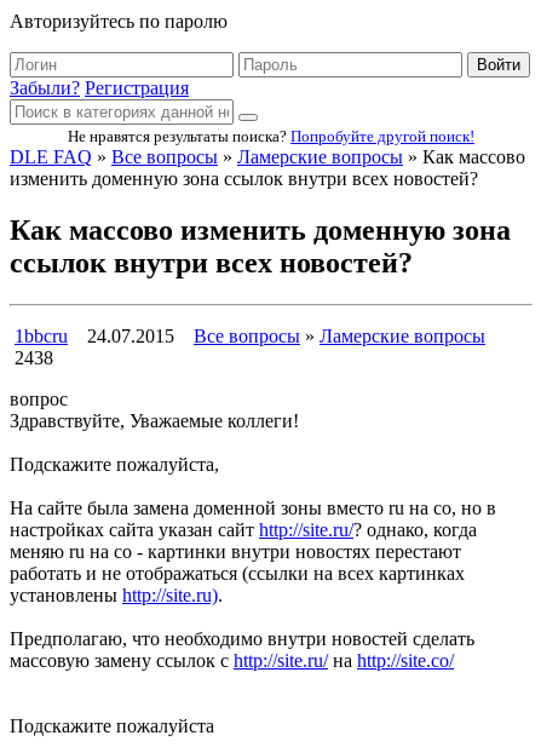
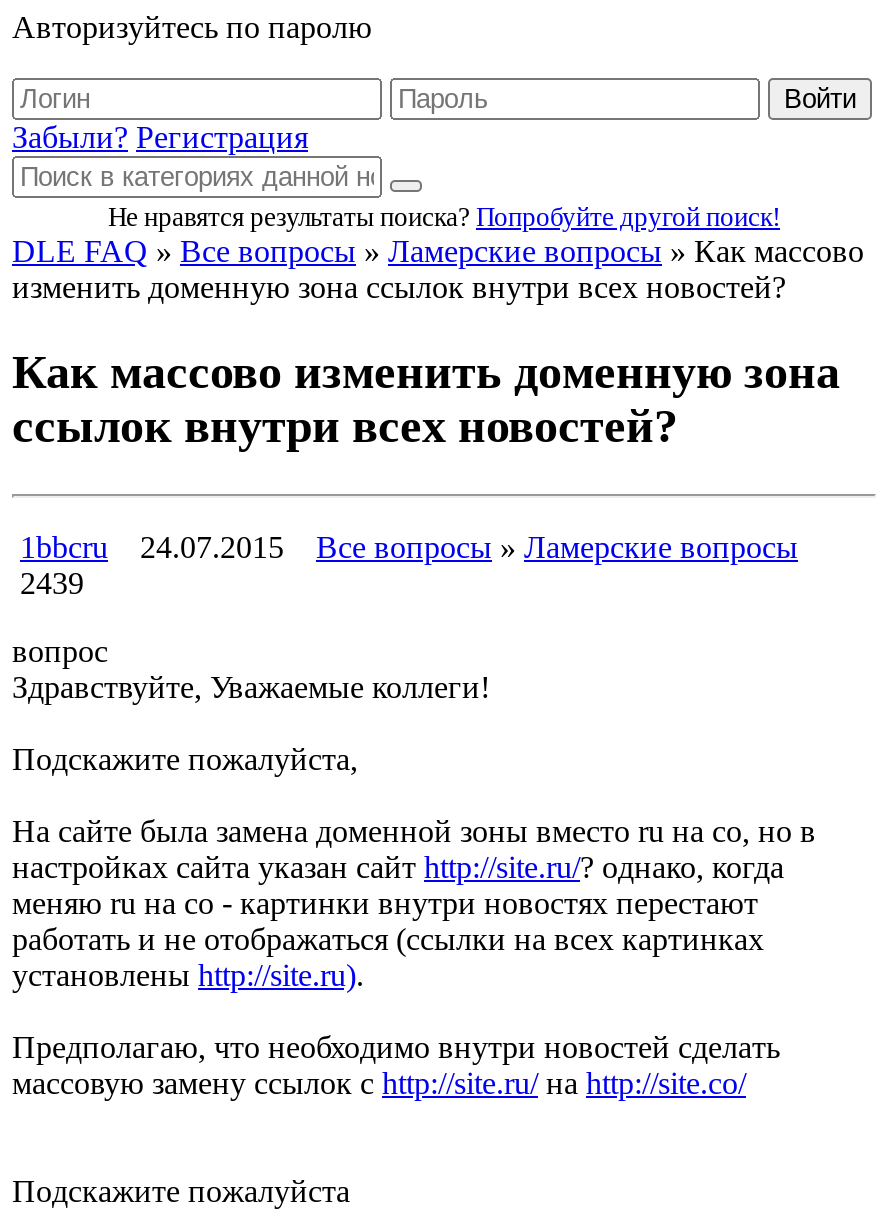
[10,347,53,368] 2438 -> [12,566,84,600] 2439

